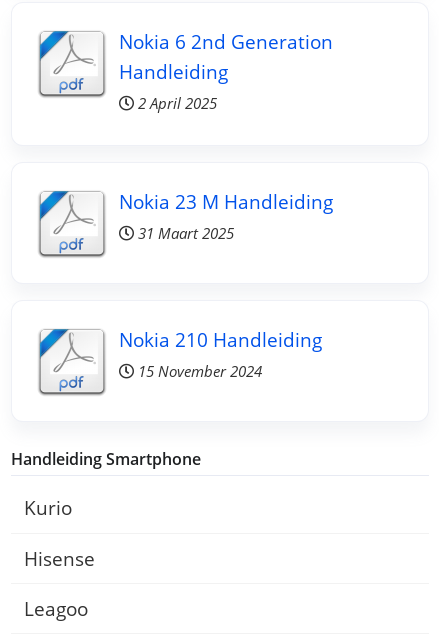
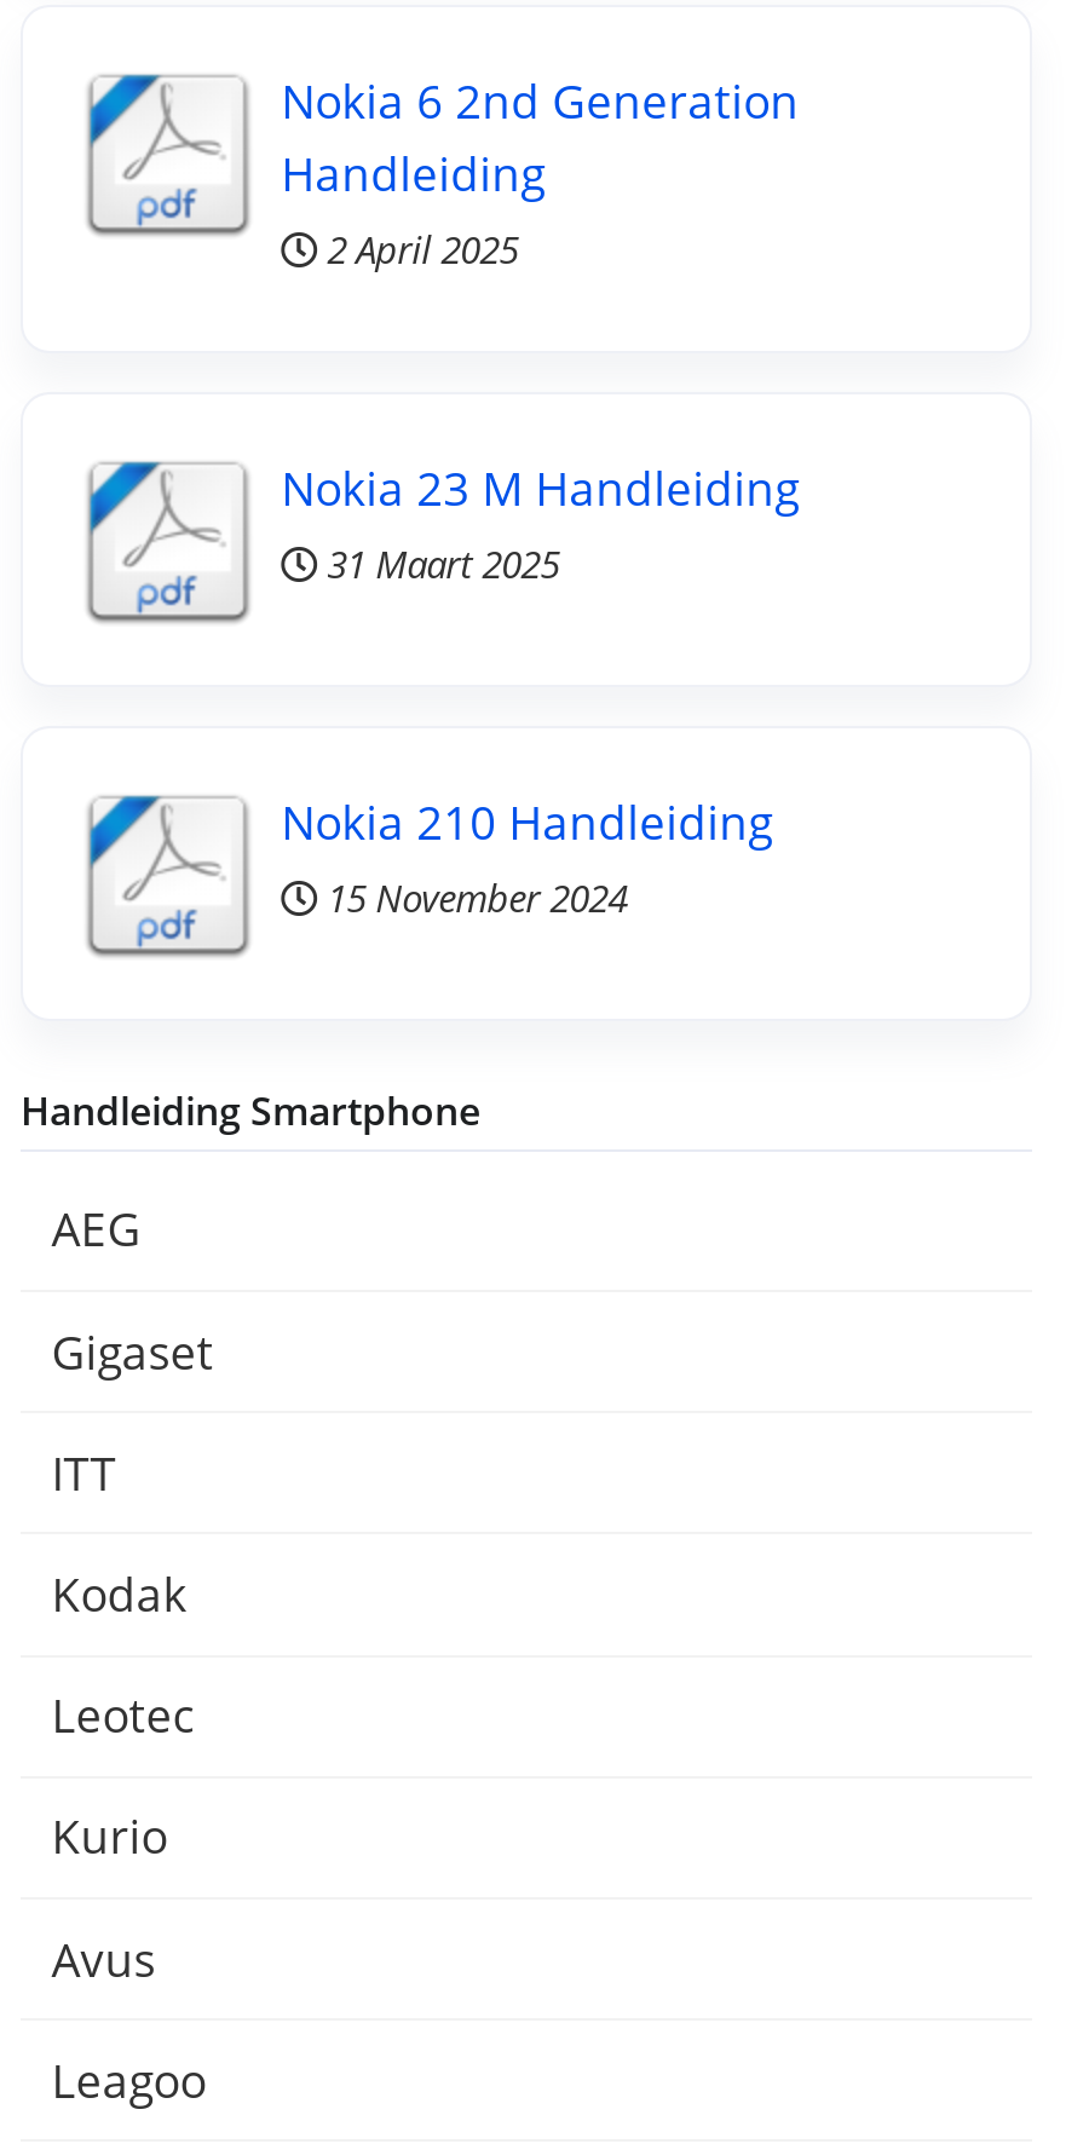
none -> [52,1196,214,1747] AEG | Gigaset | ITT | Kodak | Leotec
[24,545,95,572] Hisense -> [52,1925,156,1990] Avus

